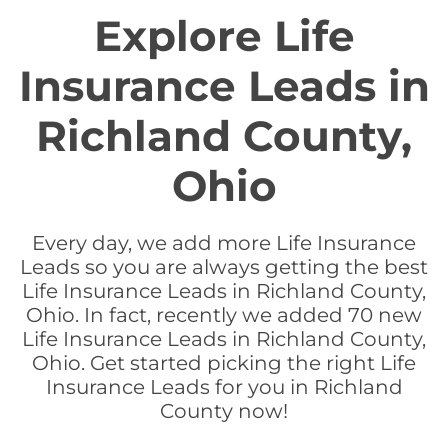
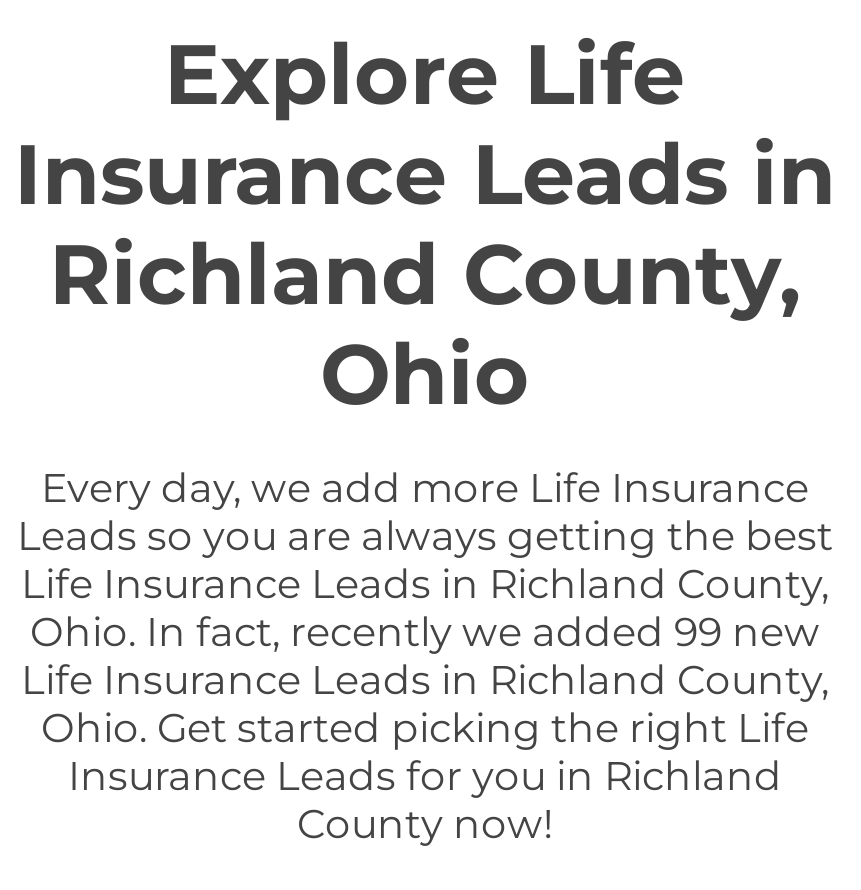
[26,303,422,327] Ohio. In fact, recently we added 70 new -> [30,608,820,656] Ohio. In fact, recently we added 99 new

